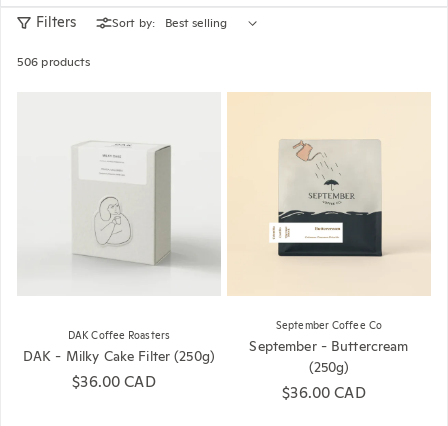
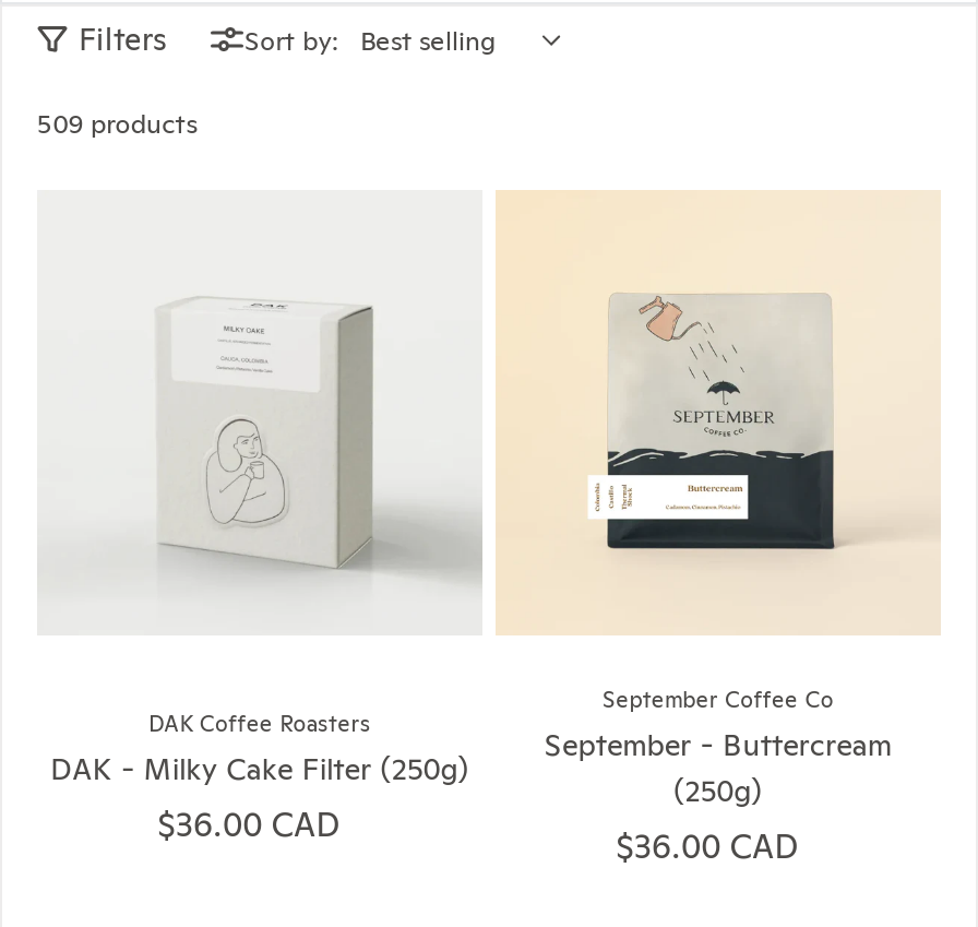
[17,54,90,70] 506 products -> [37,107,197,142] 509 products

